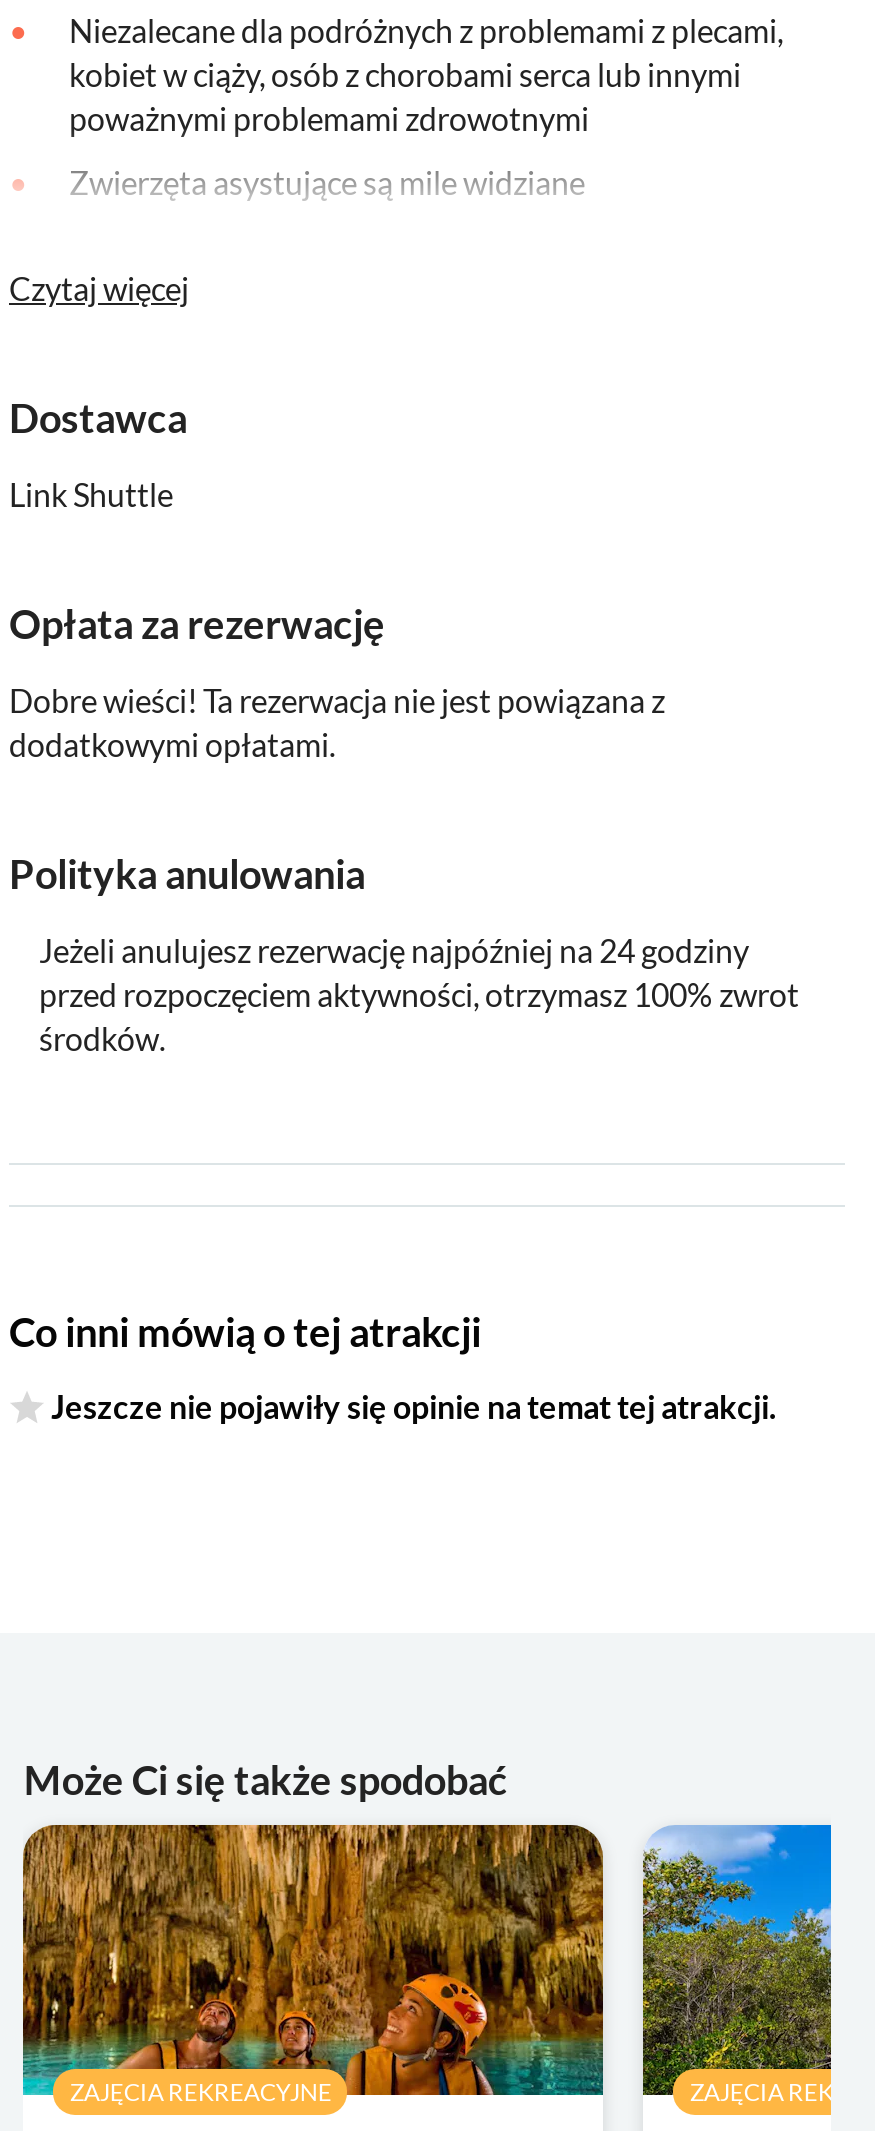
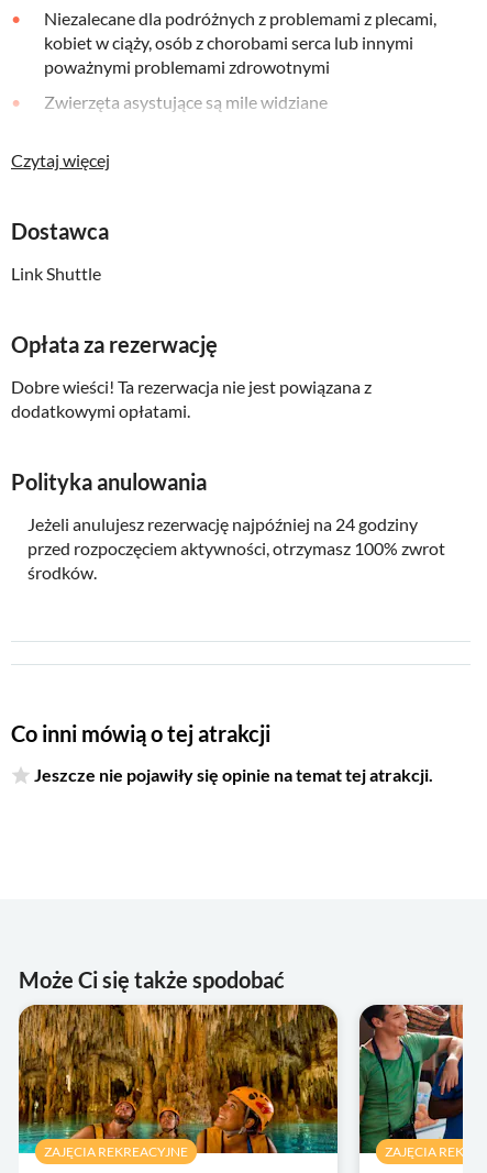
[641,1823,833,2093] [image] -> [359,1004,464,1151] [image]

